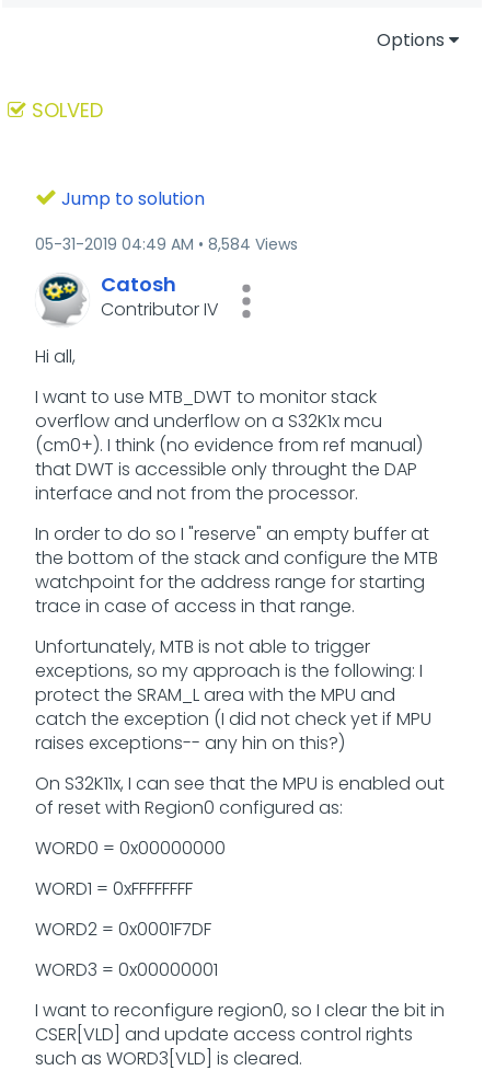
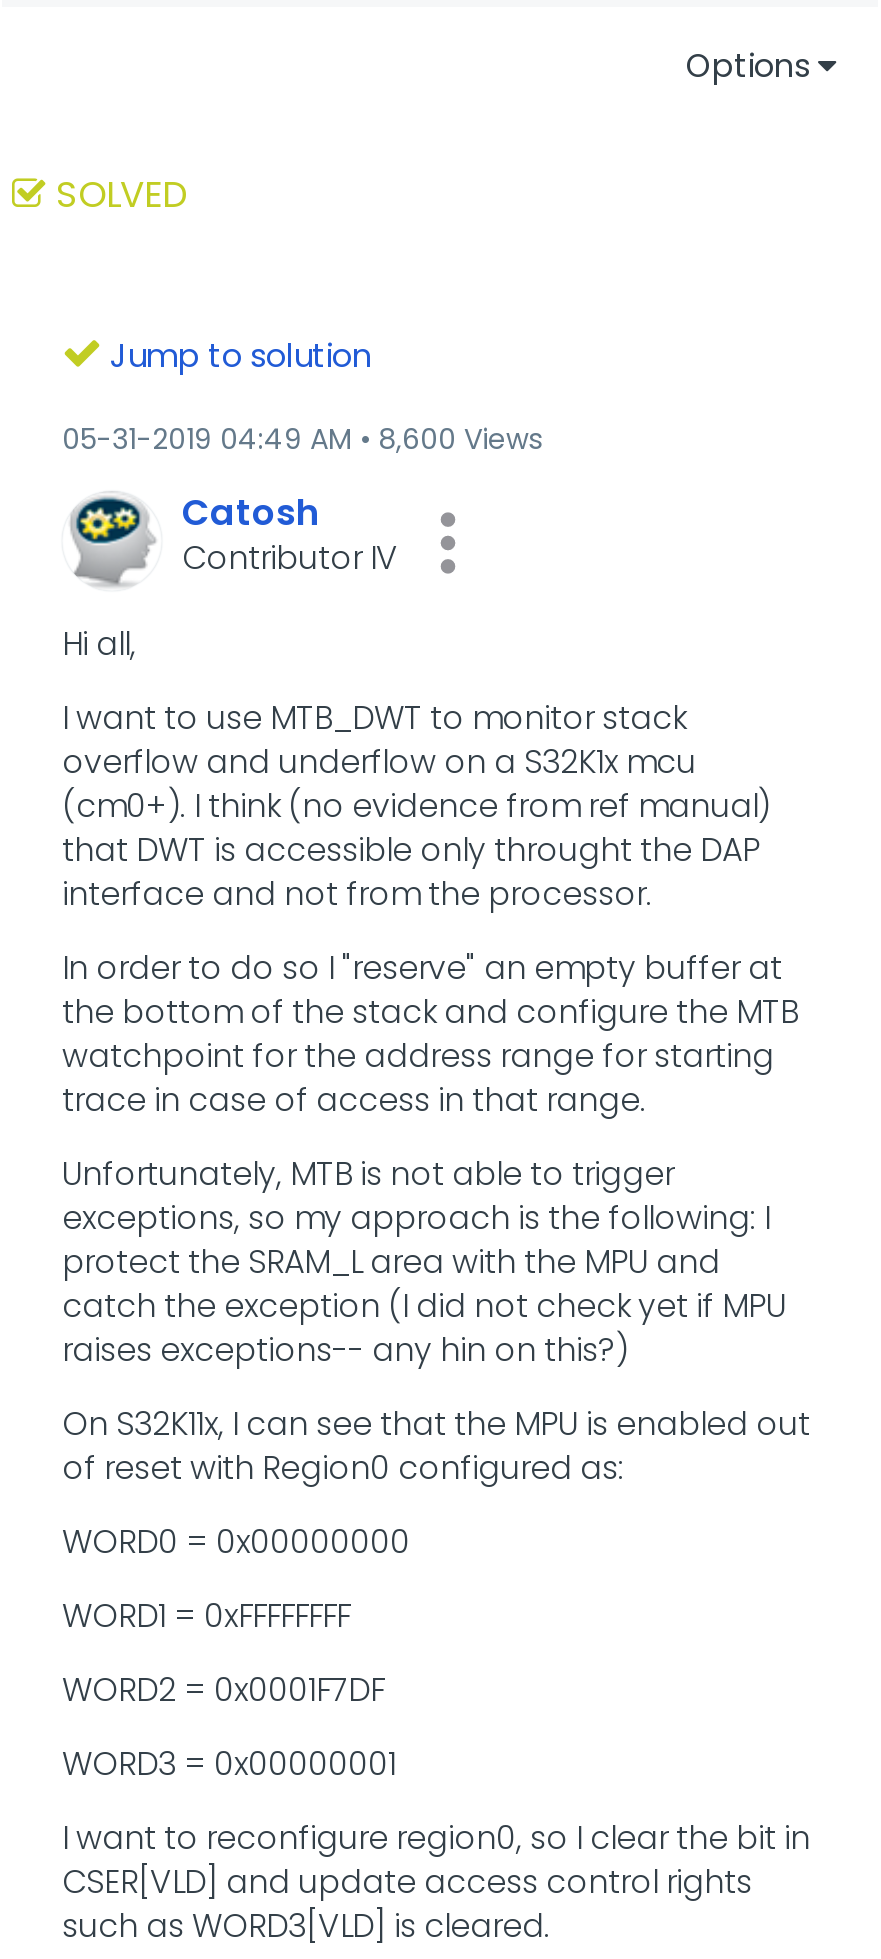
[35,233,298,255] 05-31-2019 04:49 AM 8,584 Views -> [62,419,542,459] 05-31-2019 04:49 AM 8,600 Views

